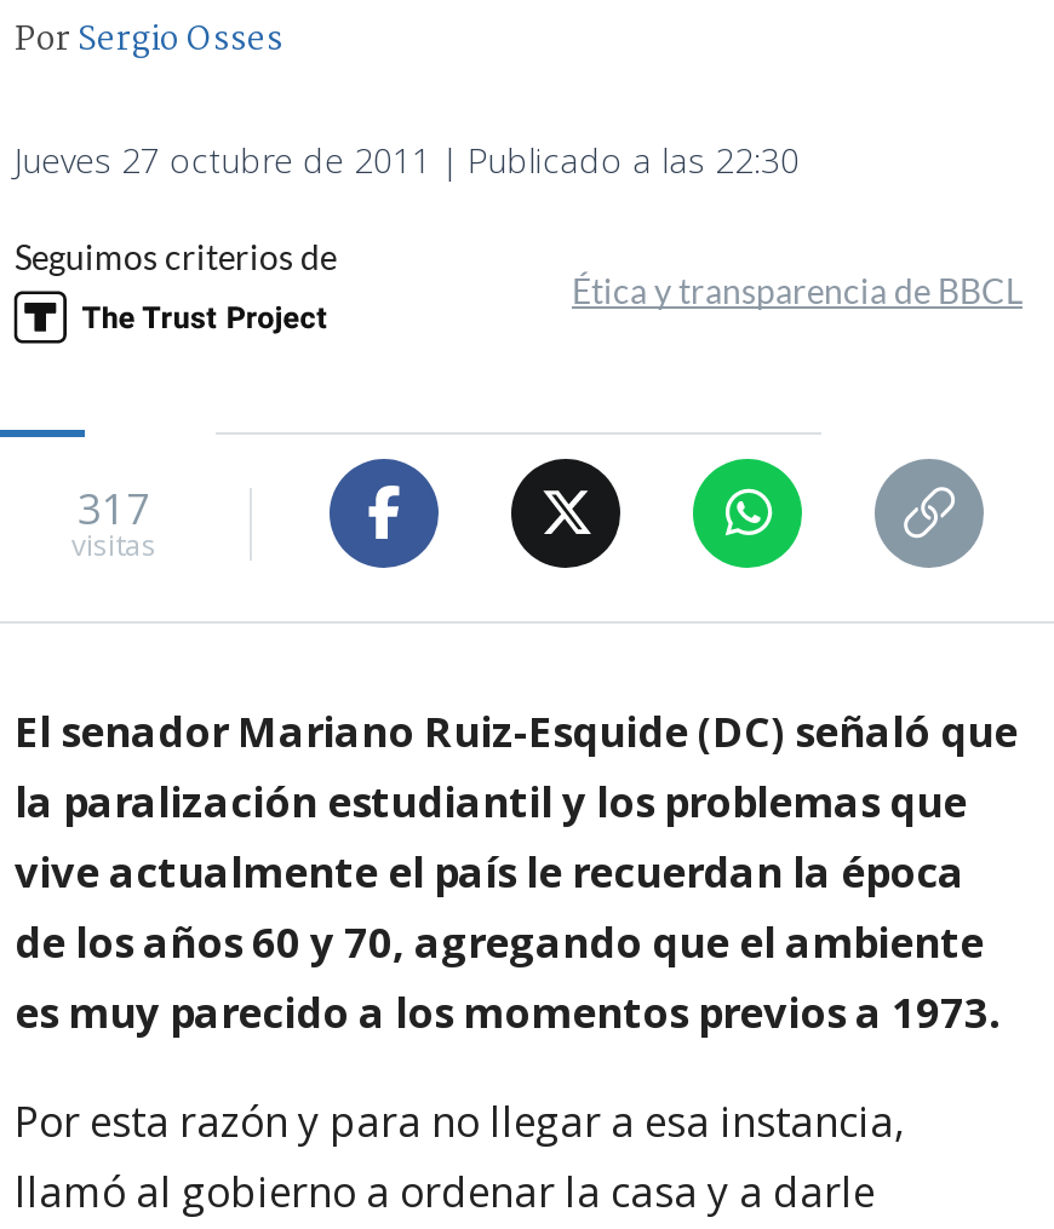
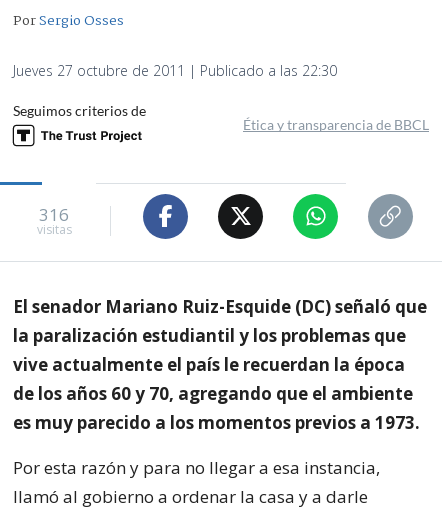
[78,481,150,537] 317 -> [39,203,69,226] 316

